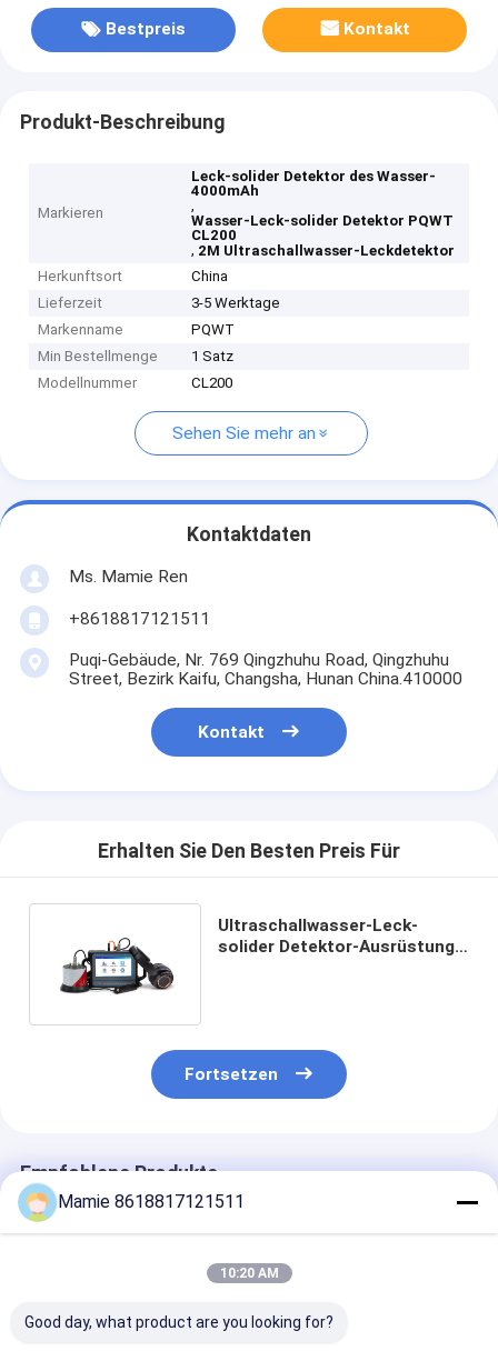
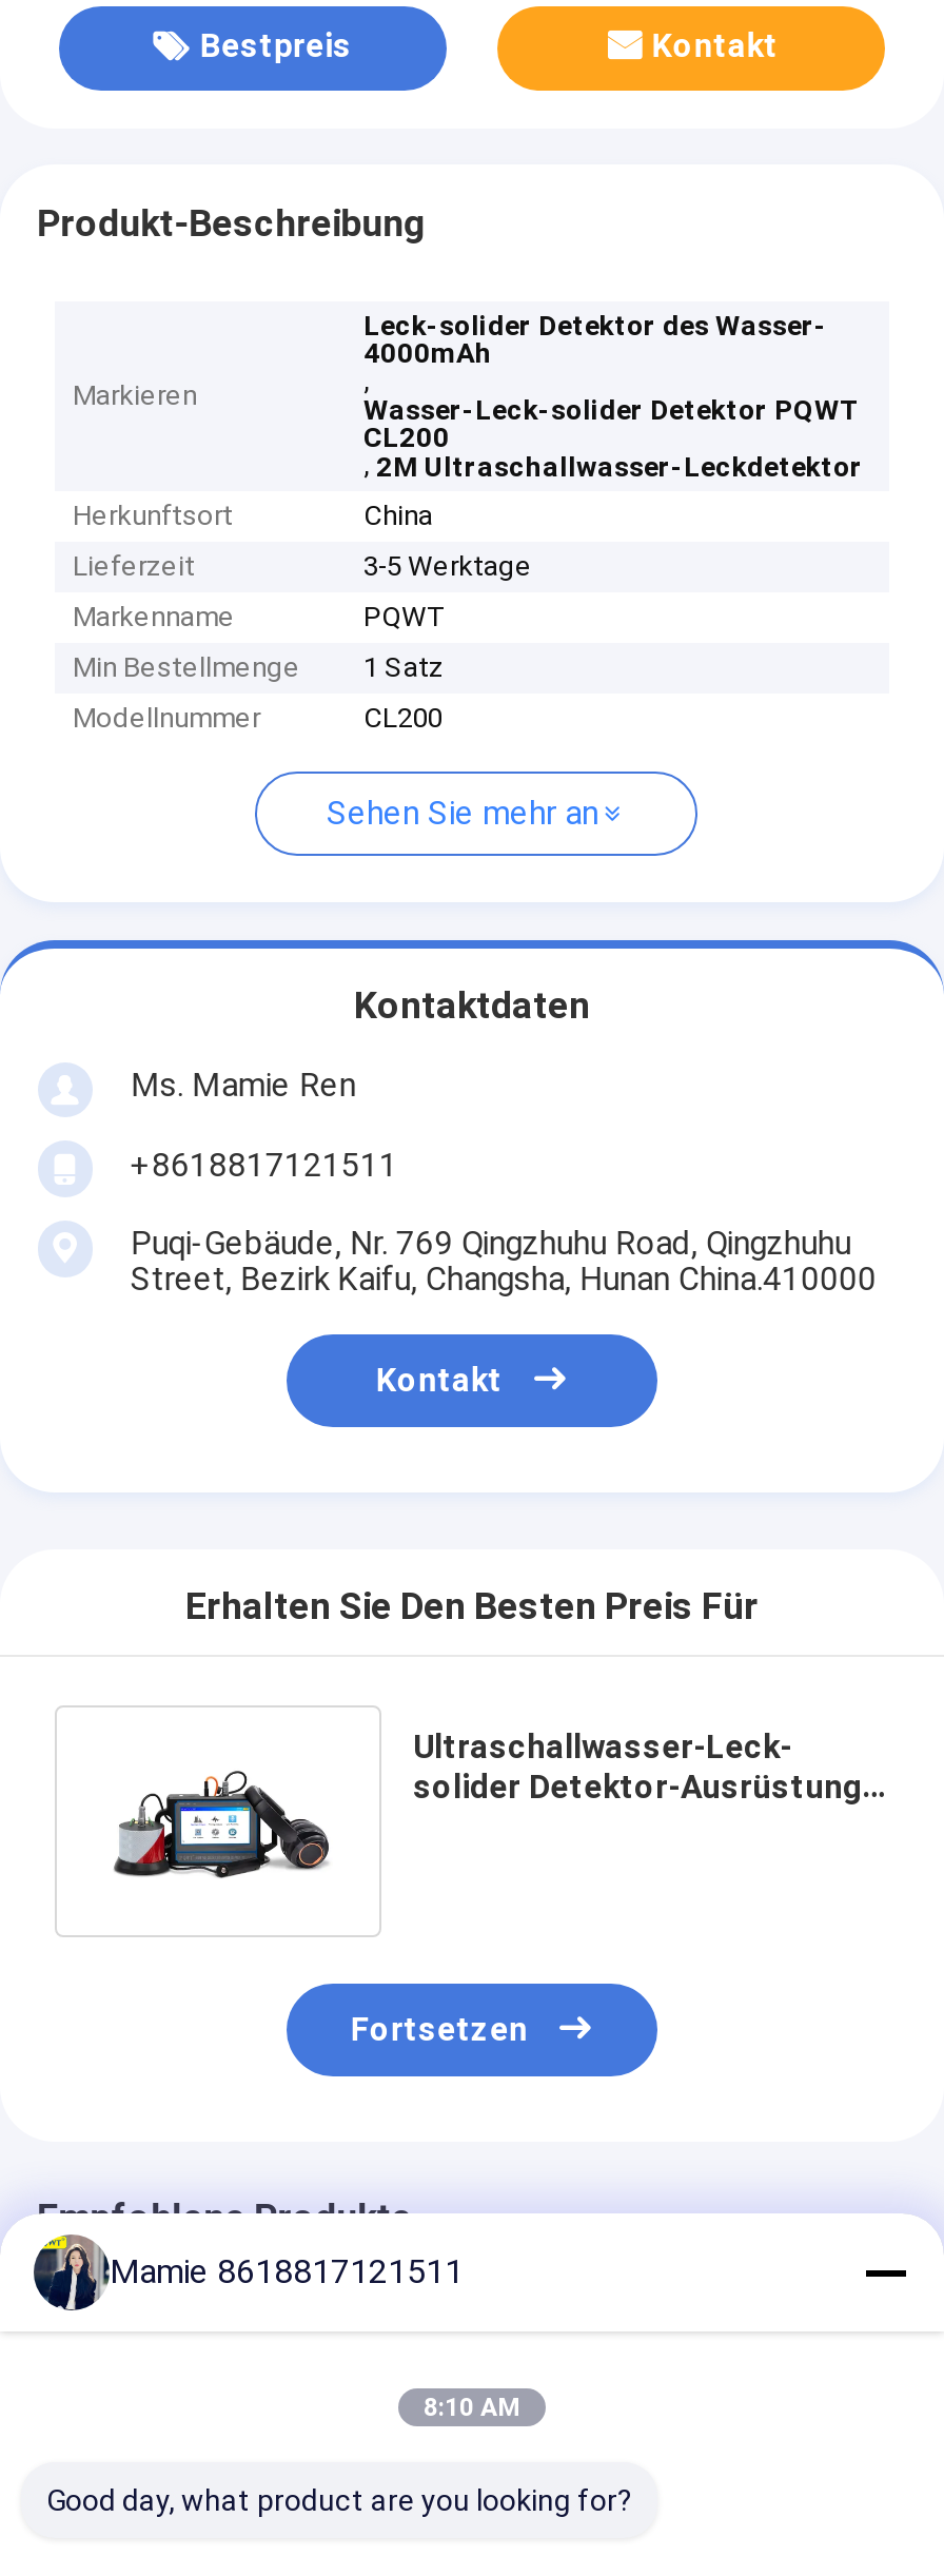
[18,1188,54,1223] [image] -> [32,2245,103,2312] [image]
[220,1265,278,1281] 10:20 AM -> [424,2393,520,2422] 8:10 AM

